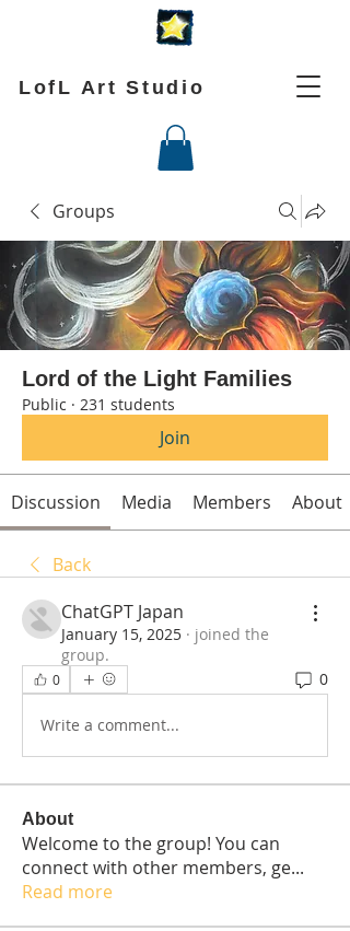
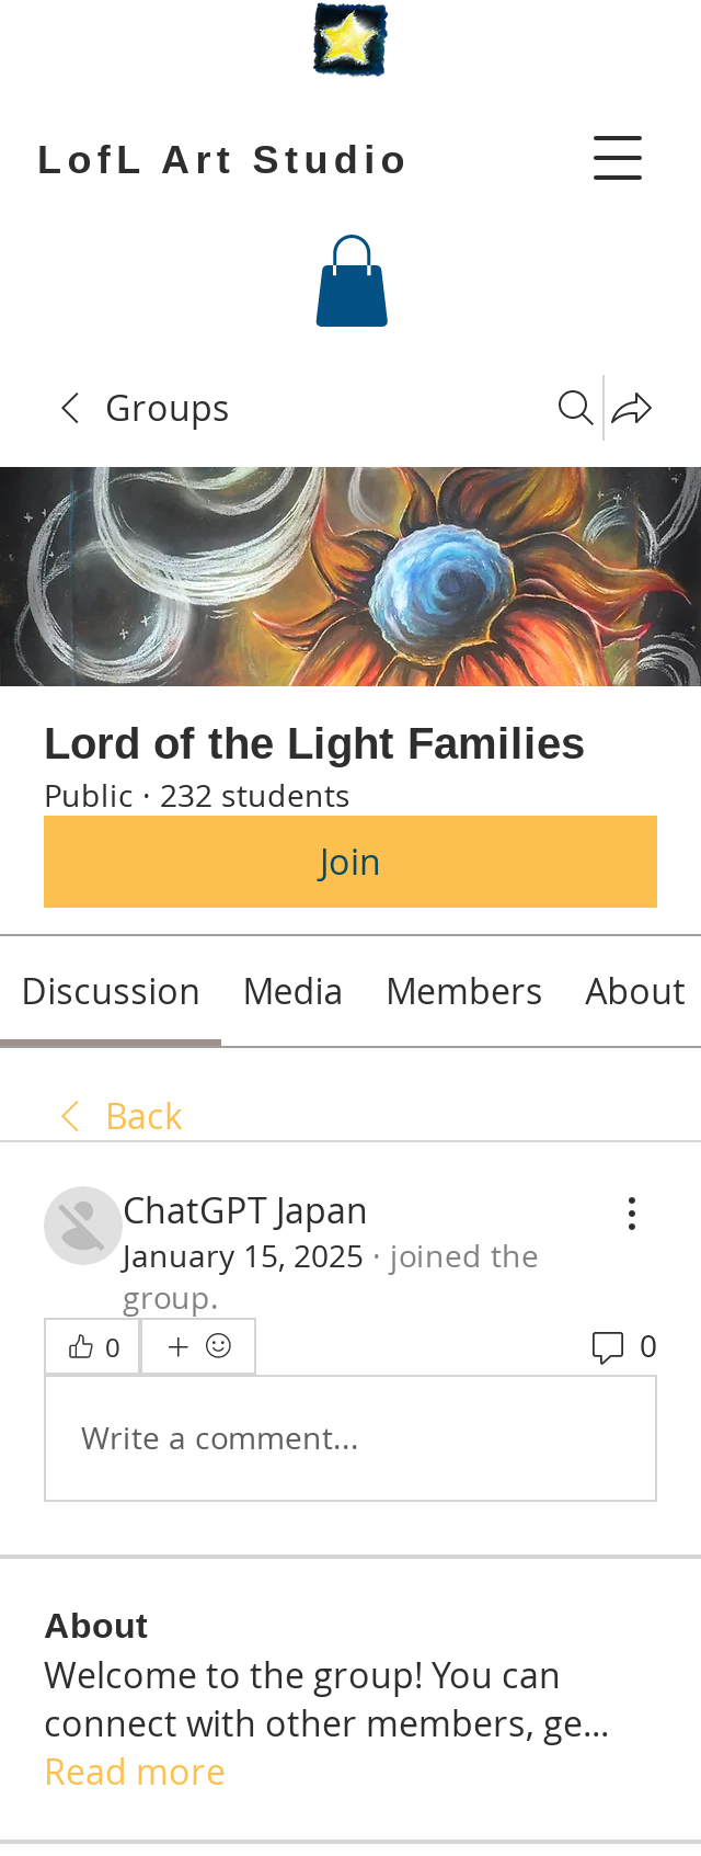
[22,394,175,414] Public · 231 students -> [44,774,350,815] Public · 232 students

